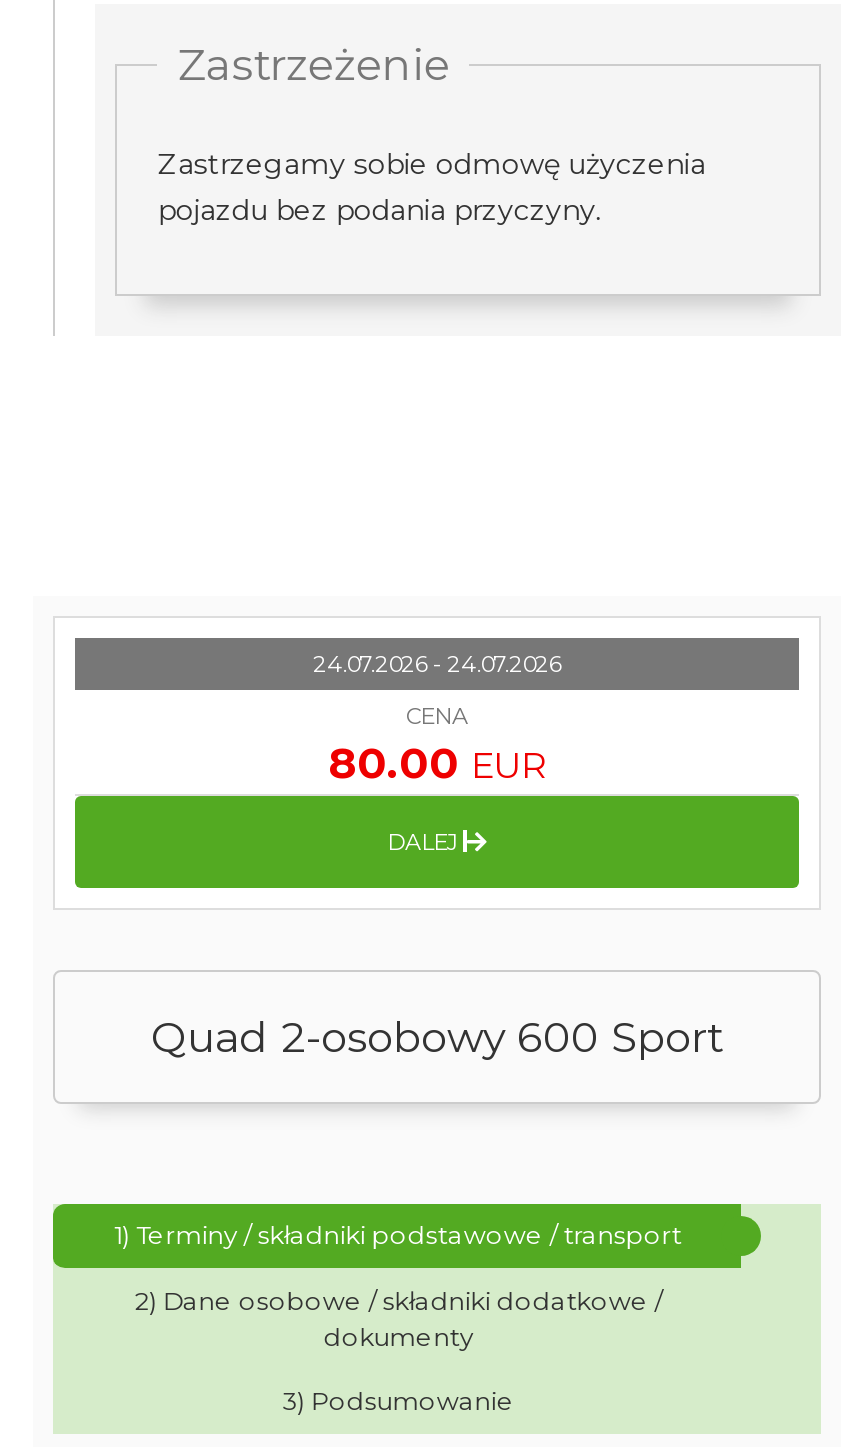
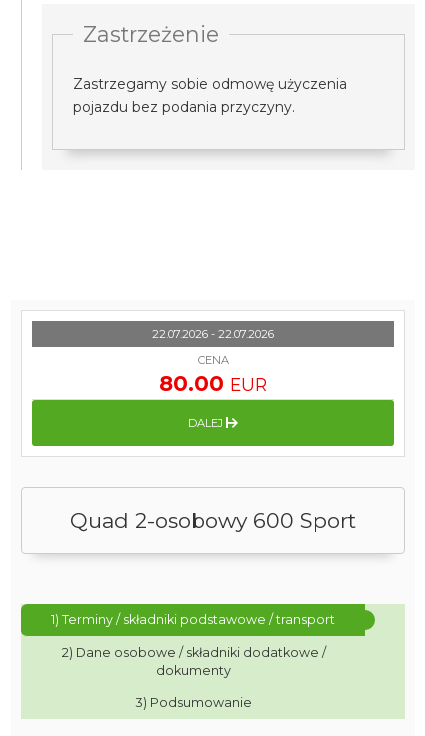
[313,650,561,678] 24.07.2026 - 24.07.2026 -> [152,327,274,341] 22.07.2026 - 22.07.2026

